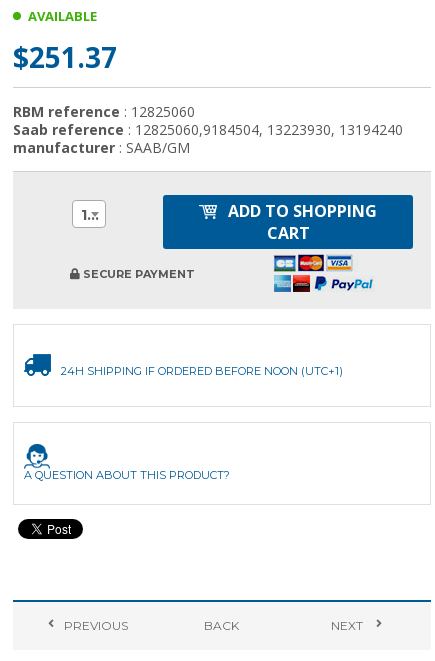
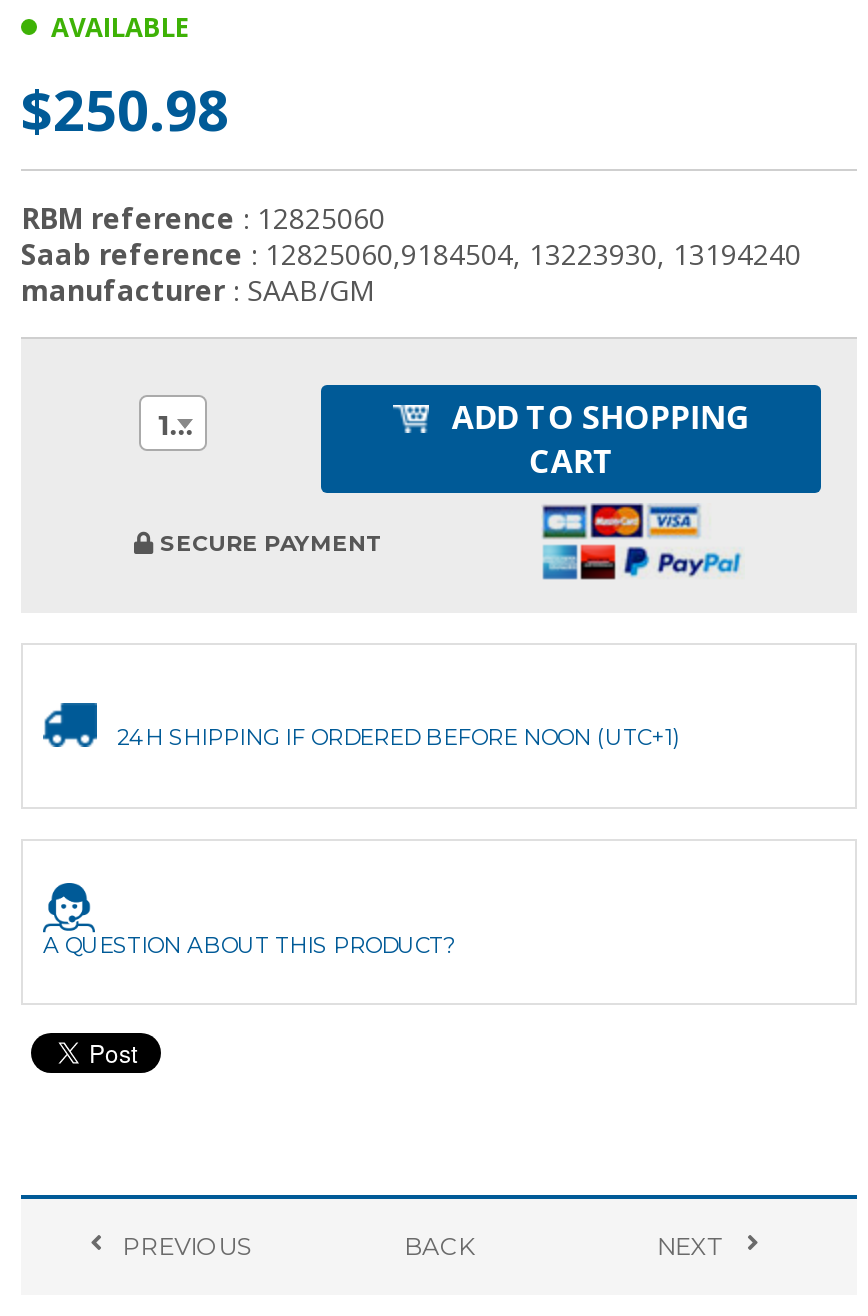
[13,38,117,76] $251.37 -> [21,71,229,147] $250.98

